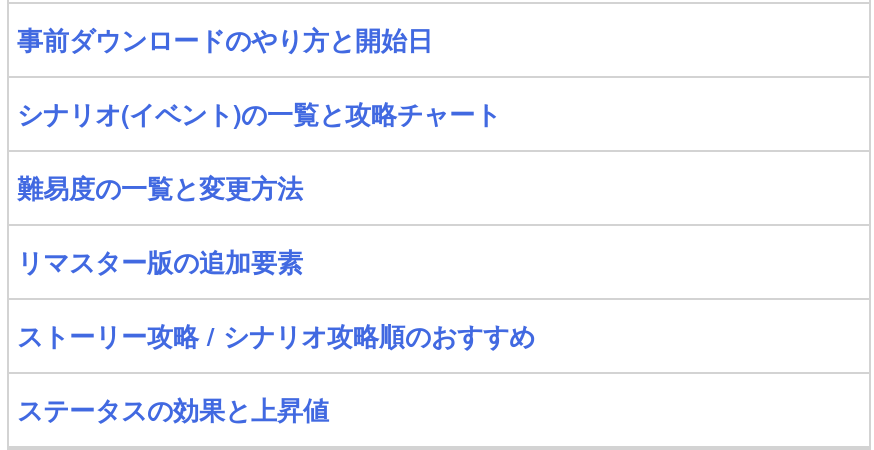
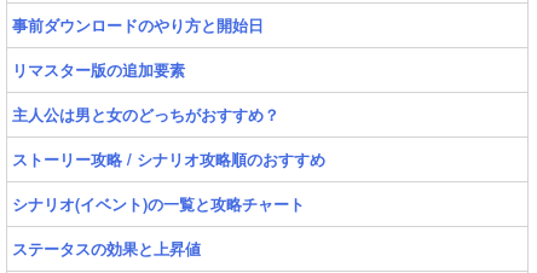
moved [17,94,501,132] -> [12,192,305,215]: シナリオ(イベント)の一覧と攻略チャート
[17,168,303,206] 難易度の一覧と変更方法 -> none
moved [17,242,303,280] -> [12,58,185,81]: リマスター版の追加要素
none -> [12,103,279,126] 主人公は男と女のどっちがおすすめ？
moved [17,316,535,354] -> [12,147,325,170]: ストーリー攻略 / シナリオ攻略順のおすすめ

